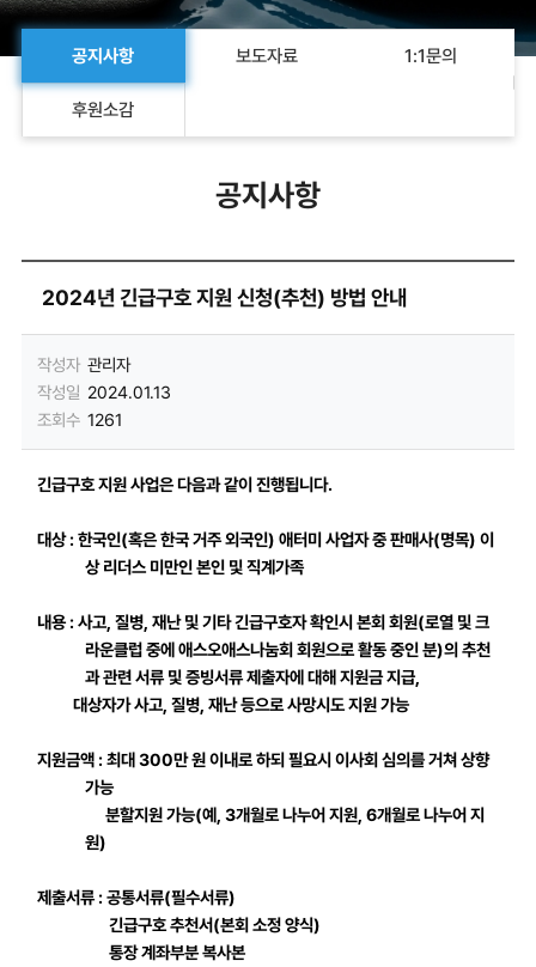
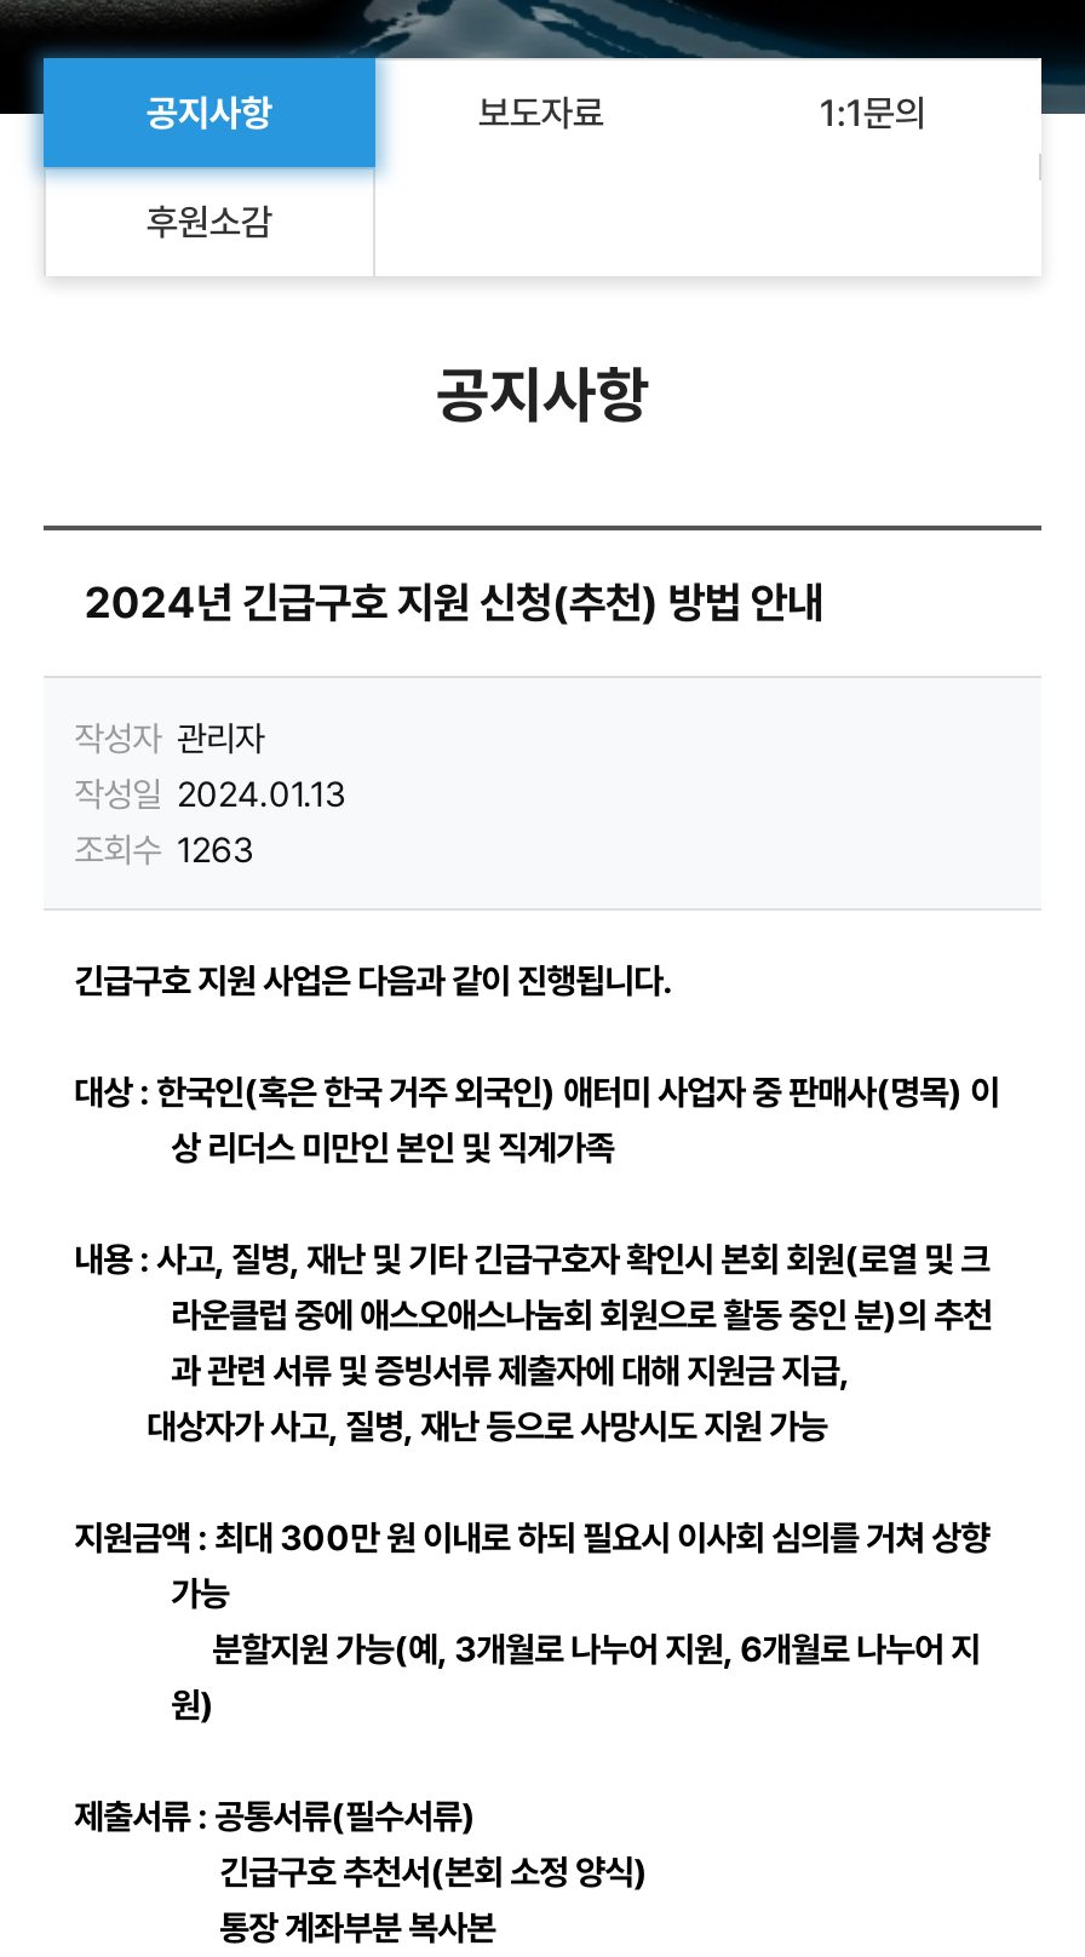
[37,409,122,430] 조회수 1261 -> [74,828,254,870] 조회수 1263

